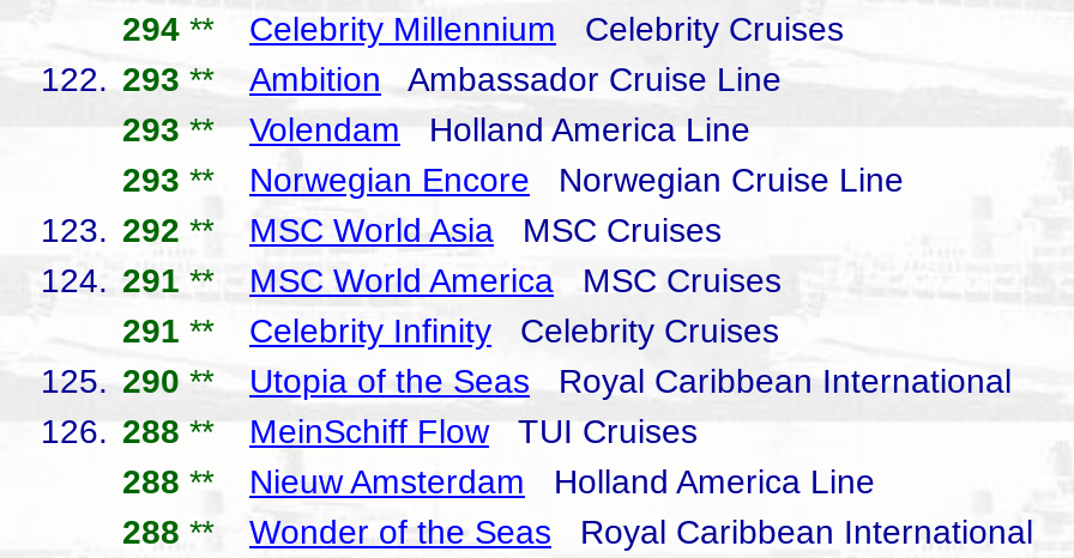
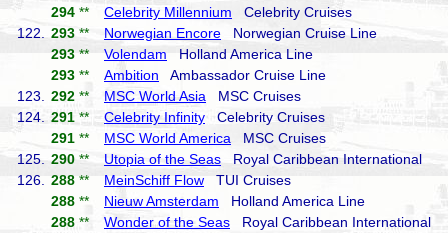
[41,60,782,98] 122. 293 ** Ambition Ambassador Cruise Line -> [17,25,377,41] 122. 293 ** Norwegian Encore Norwegian Cruise Line
[122,160,904,199] 293 ** Norwegian Encore Norwegian Cruise Line -> [51,67,326,83] 293 ** Ambition Ambassador Cruise Line
[41,261,782,350] 124. 291 ** MSC World America MSC Cruises | 291 ** Celebrity Infinity Celebrity Cruises -> [17,109,326,146] 124. 291 ** Celebrity Infinity Celebrity Cruises | 291 ** MSC World America MSC Cruises

